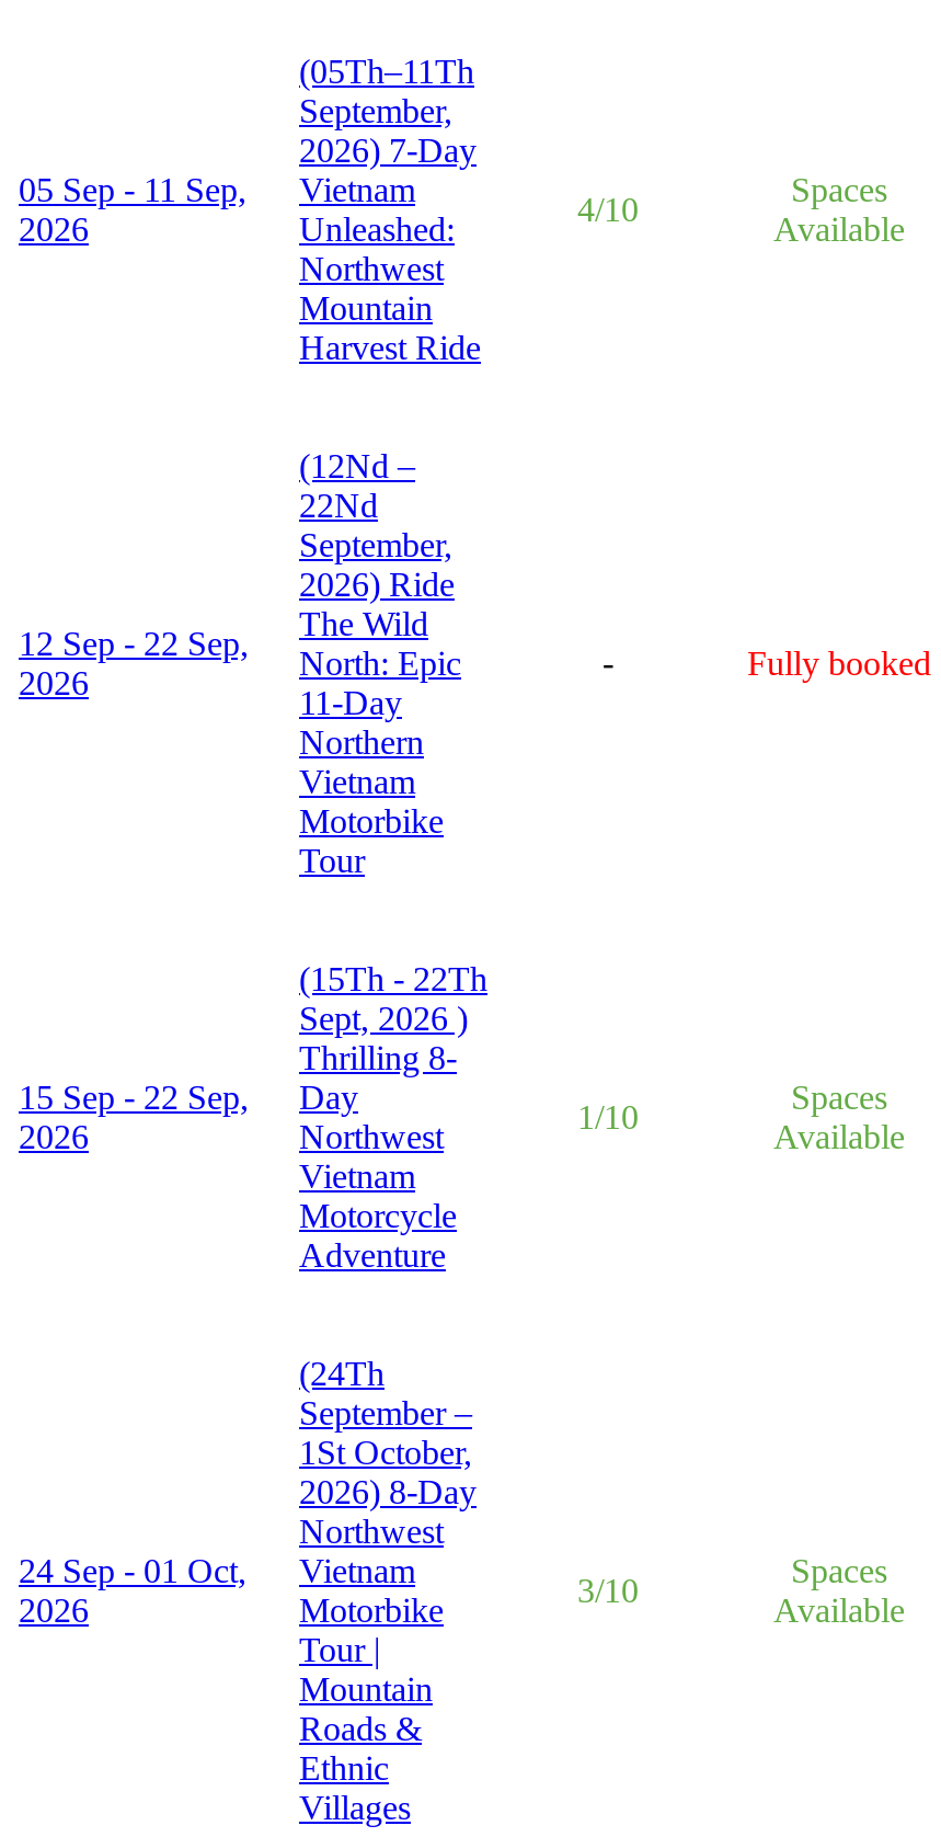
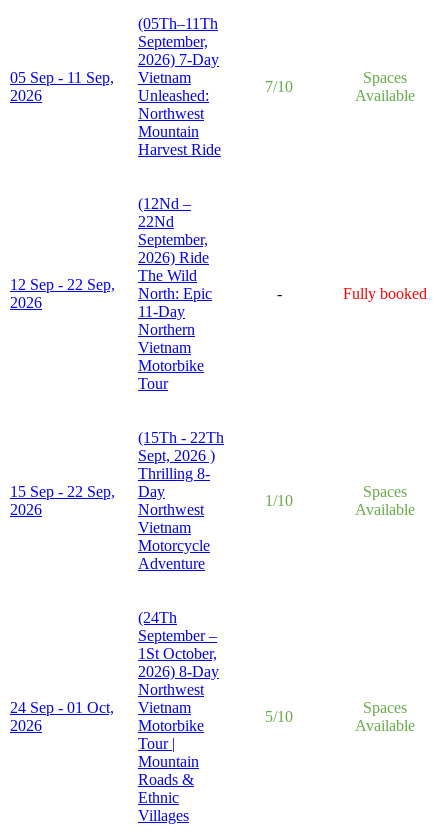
[577,191,639,228] 4/10 -> [265,78,293,95] 7/10
[577,1572,639,1609] 3/10 -> [265,708,293,725] 5/10

